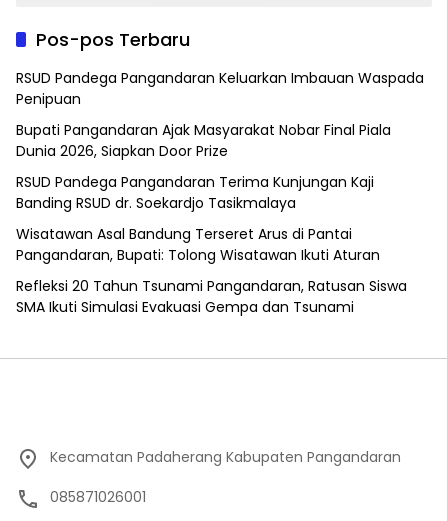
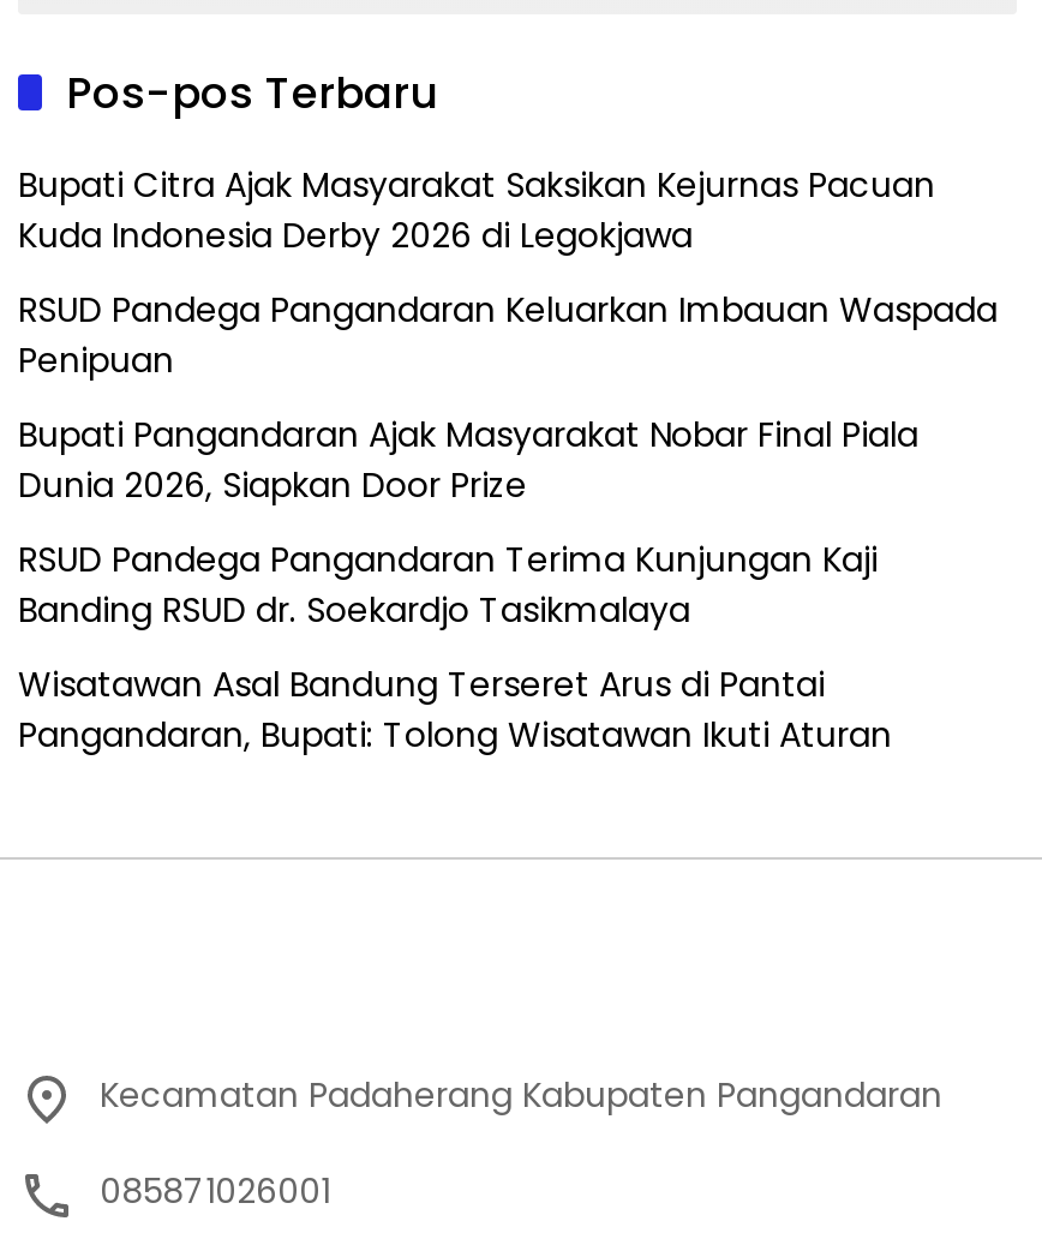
none -> [18,162,935,261] Bupati Citra Ajak Masyarakat Saksikan Kejurnas Pacuan | Kuda Indonesia Derby 2026 di Legokjawa
moved [16,68,424,265] -> [18,287,998,760]: RSUD Pandega Pangandaran Keluarkan Imbauan Waspada | Penipuan | Bupati Pangandaran Ajak Masyarakat Nobar Final Piala | Dunia 2026, Siapkan Door Prize | RSUD Pandega Pangandaran Terima Kunjungan Kaji | Banding RSUD dr. Soekardjo Tasikmalaya | Wisatawan Asal Bandung Terseret Arus di Pantai | Pangandaran, Bupati: Tolong Wisatawan Ikuti Aturan
[16,276,407,317] Refleksi 20 Tahun Tsunami Pangandaran, Ratusan Siswa | SMA Ikuti Simulasi Evakuasi Gempa dan Tsunami -> none

